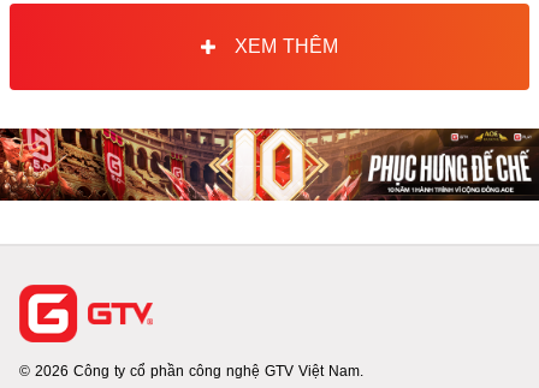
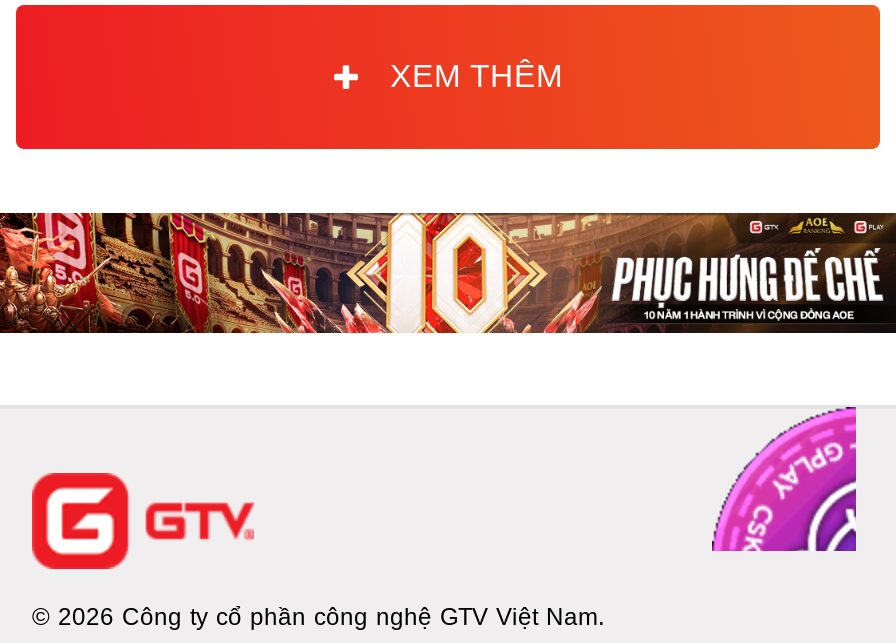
none -> [710,405,858,555] [image]

